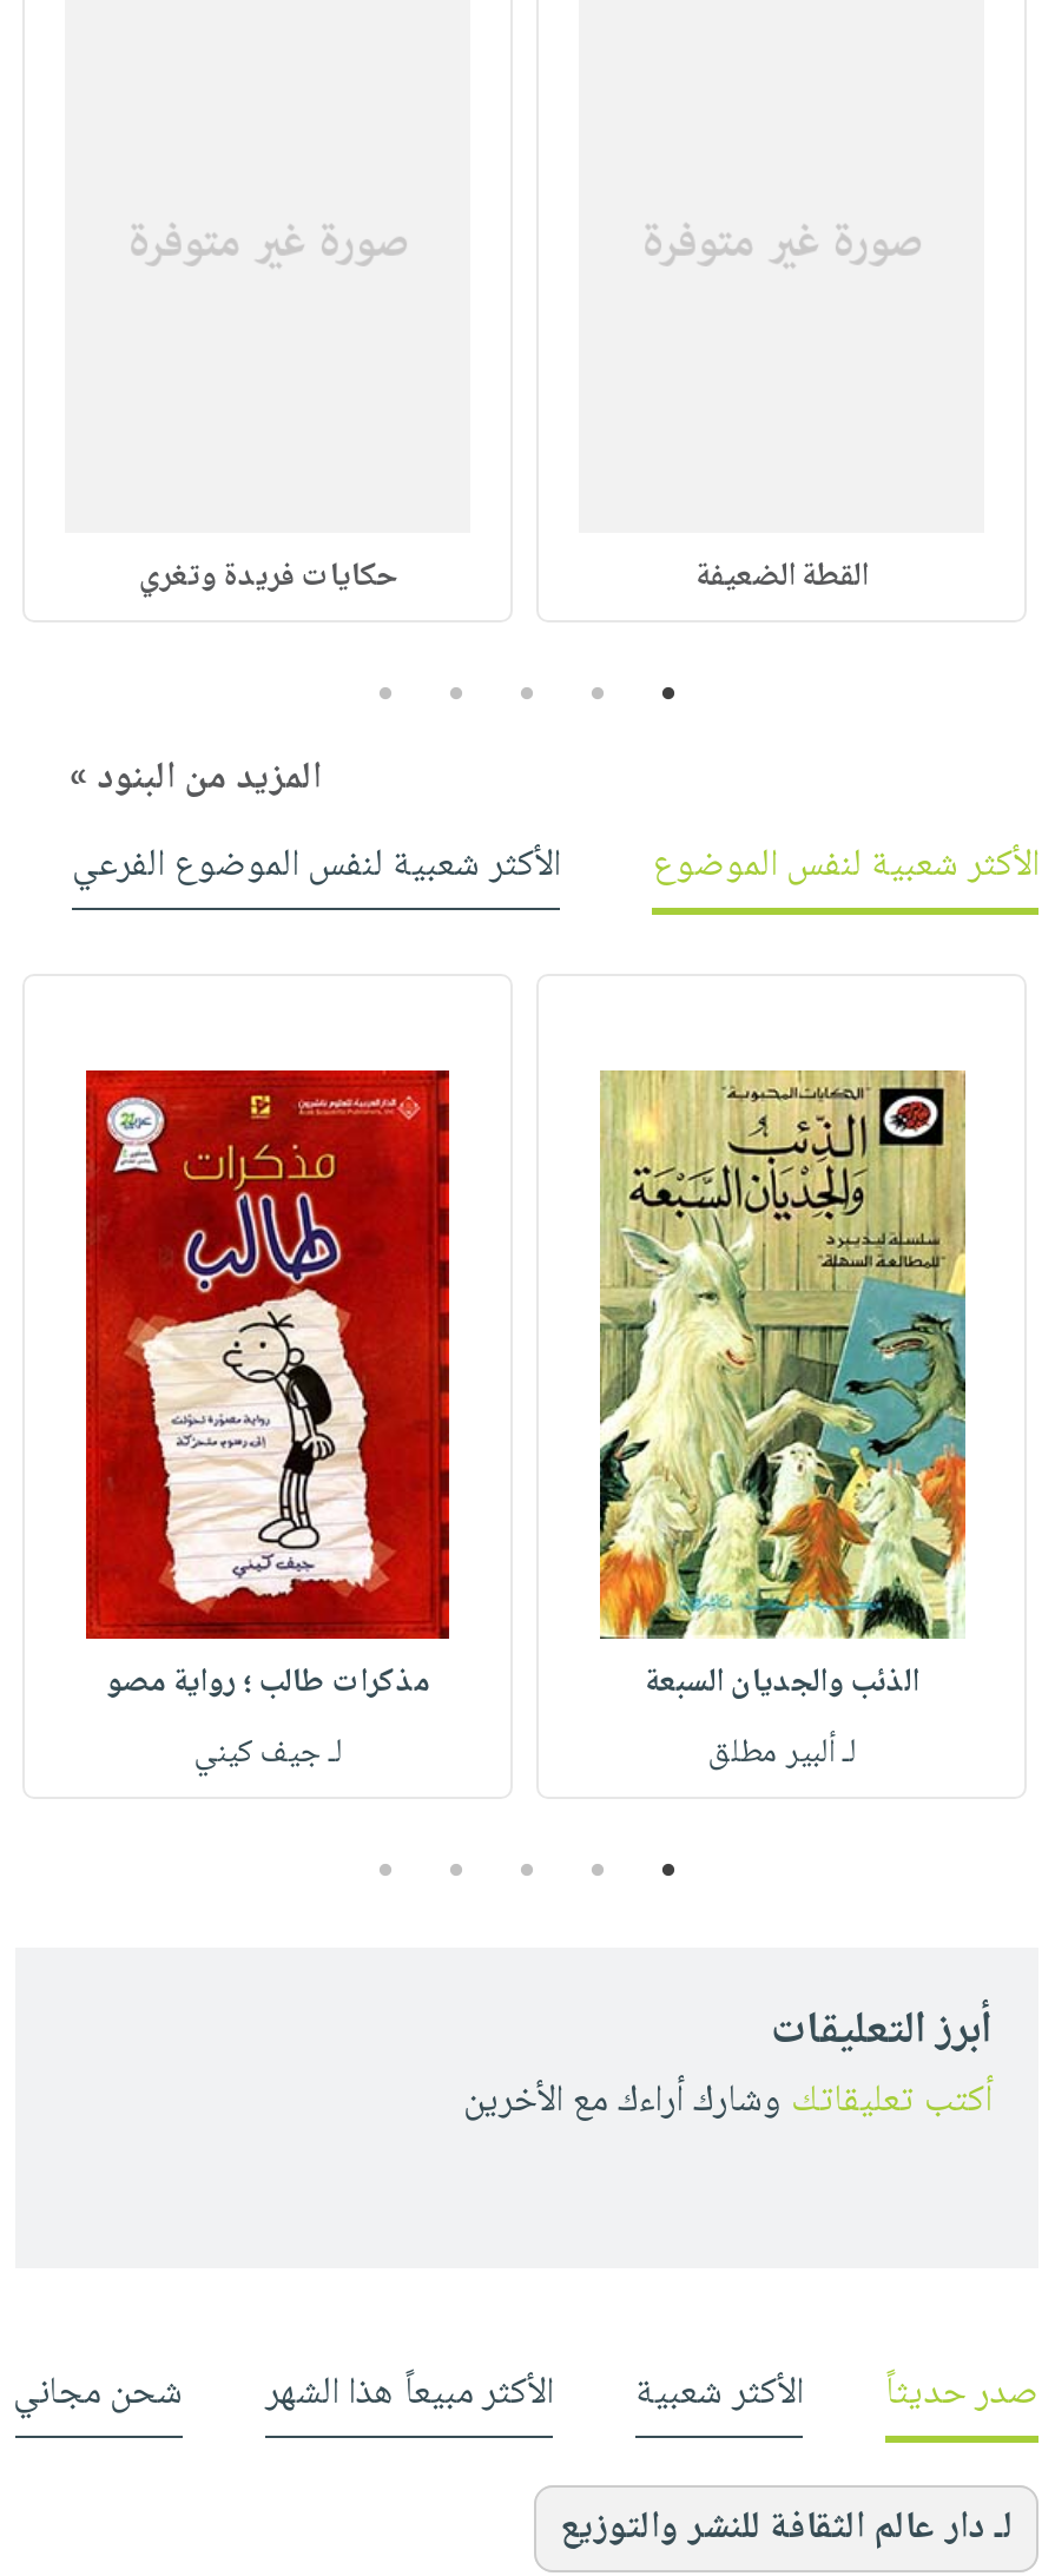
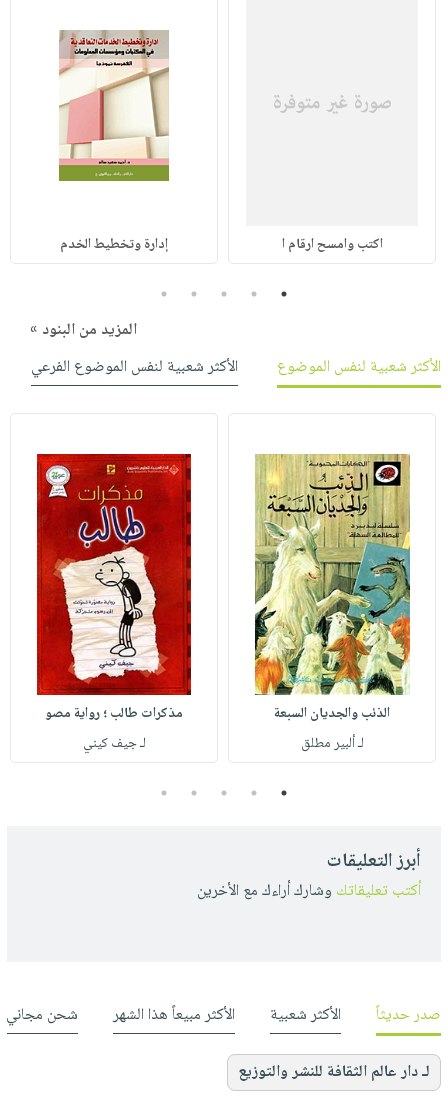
none -> [58,30,172,182] [image]
[139,549,868,605] القطة الضعيفة | حكايات فريدة وتغري -> [60,233,383,257] اكتب وامسح ارقام ا | إدارة وتخطيط الخدم

